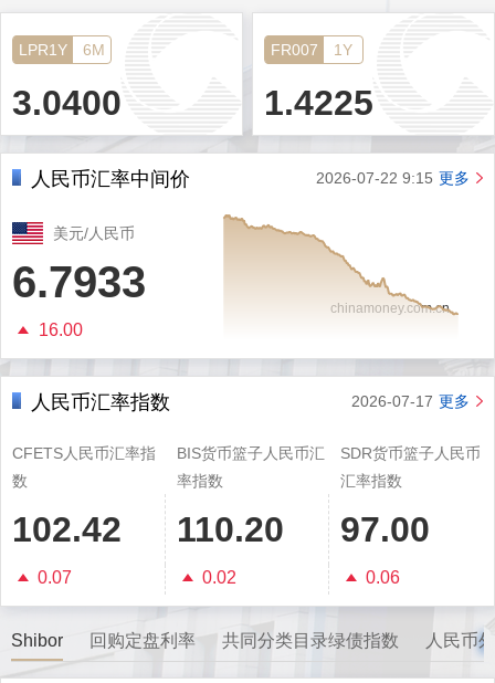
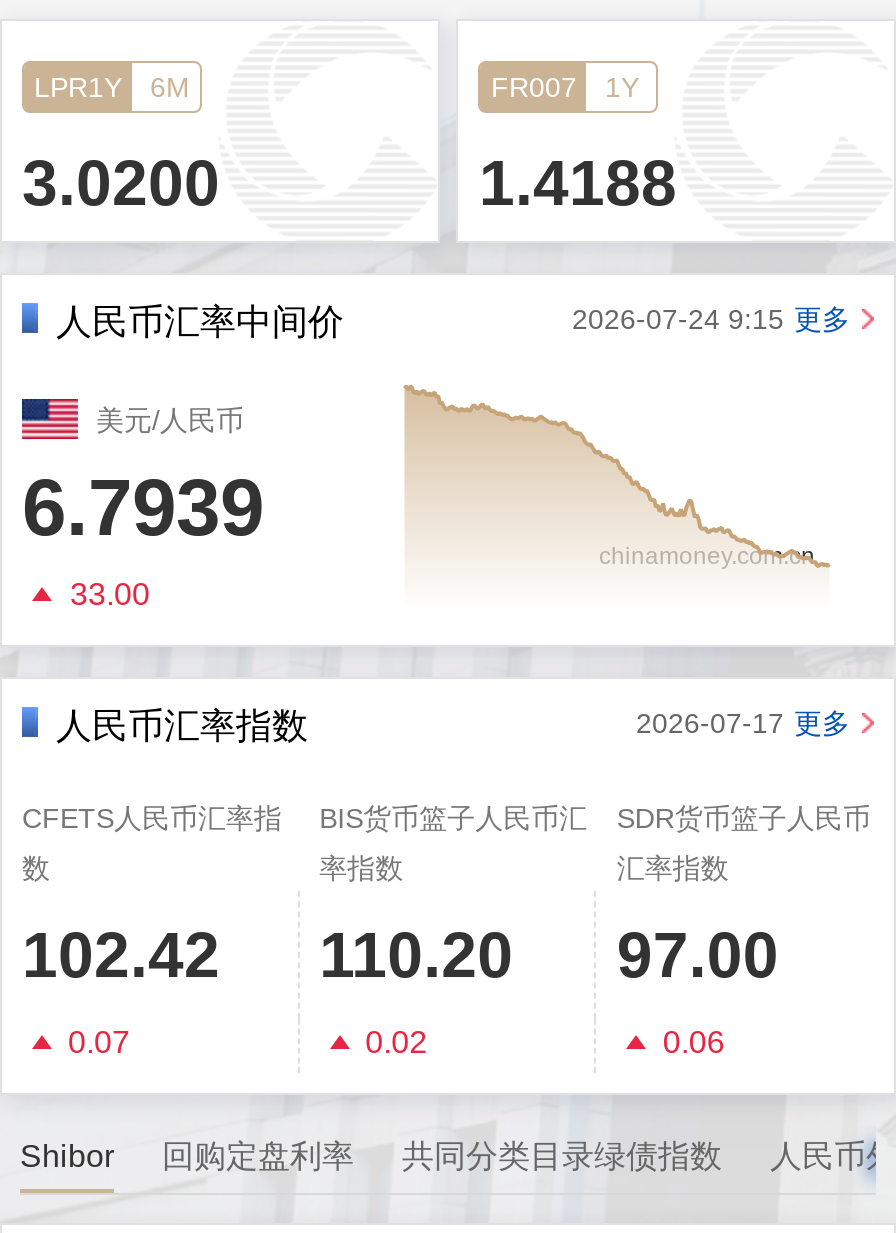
[12,83,122,123] 3.0400 -> [22,147,220,219] 3.0200
[265,83,374,123] 1.4225 -> [479,147,677,219] 1.4188
[316,169,470,187] 2026-07-22 9:15 更多 -> [572,303,850,335] 2026-07-24 9:15 更多
[12,258,146,306] 6.7933 -> [22,464,264,552] 6.7939
[39,321,83,340] 16.00 -> [70,578,150,612] 33.00

